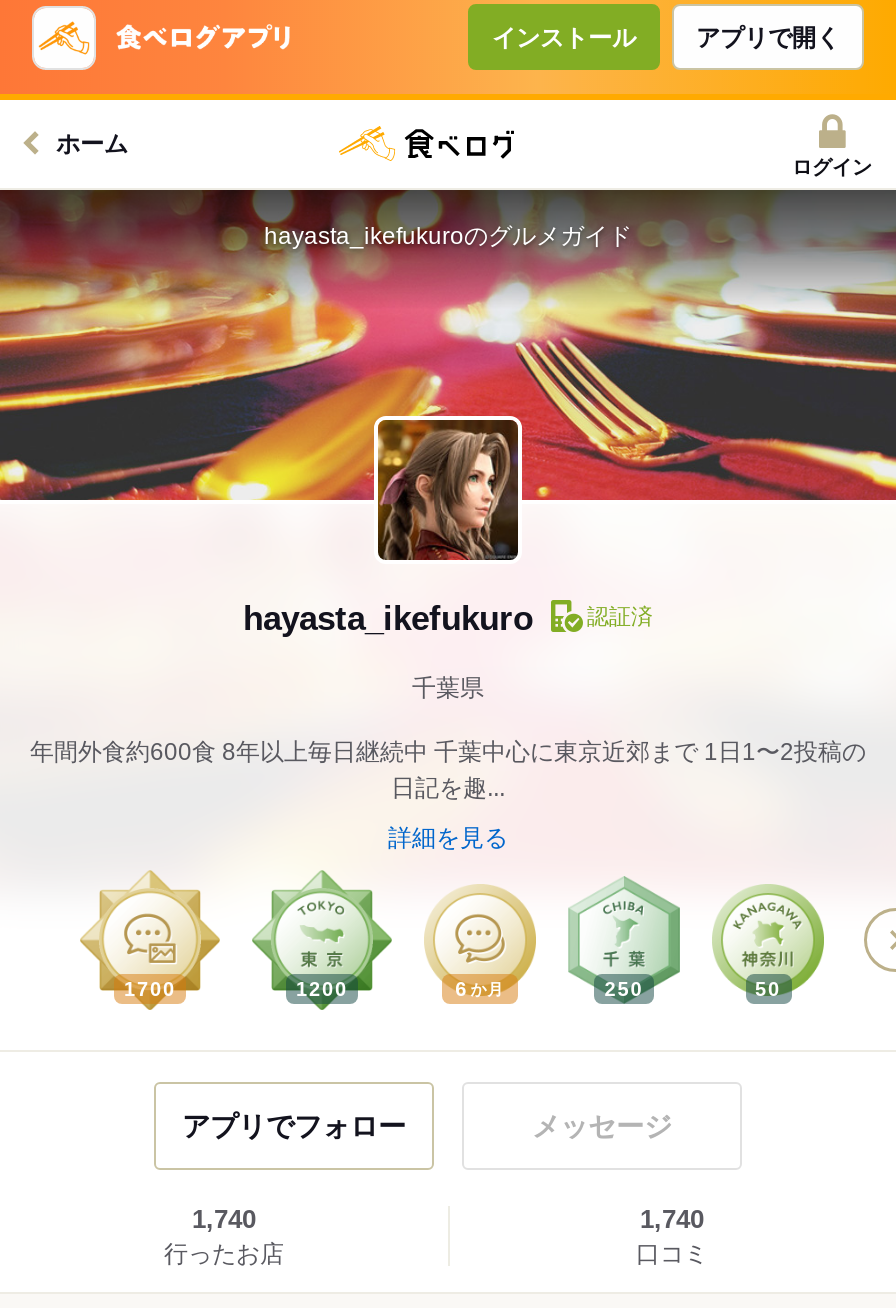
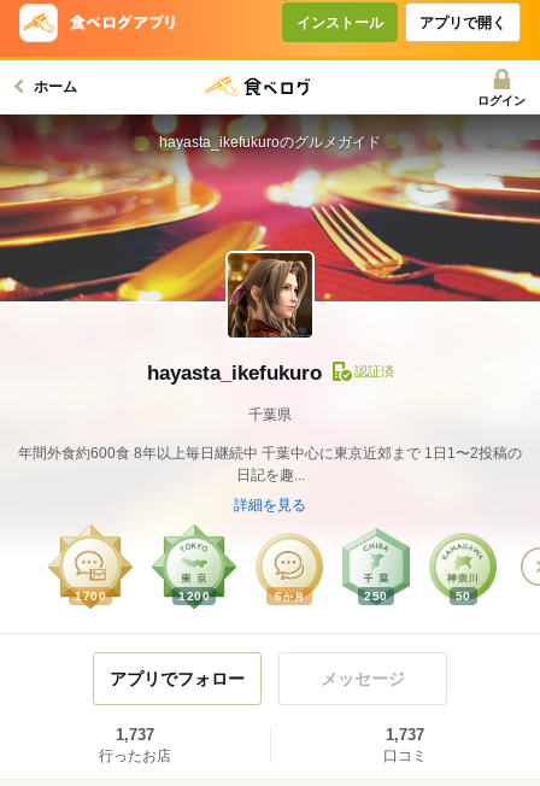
[192,1204,256,1234] 1,740 -> [116,725,154,744] 1,737
[640,1204,704,1234] 1,740 -> [386,725,424,744] 1,737

